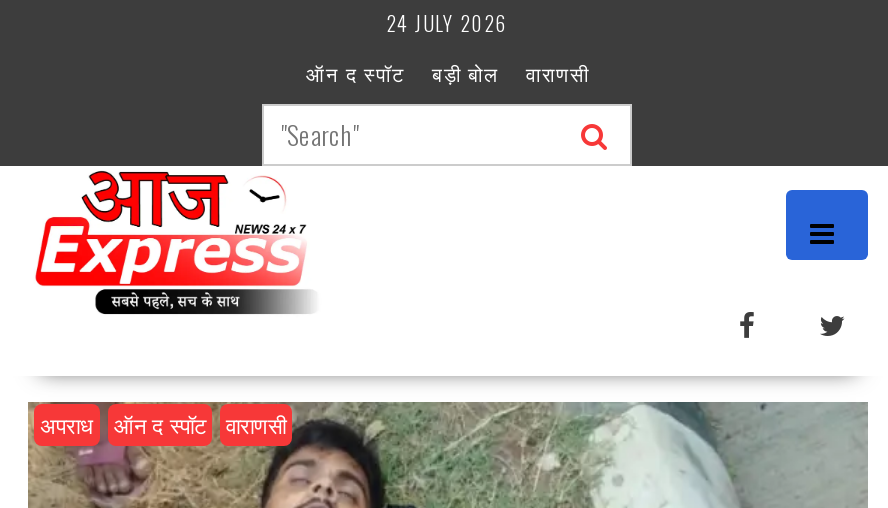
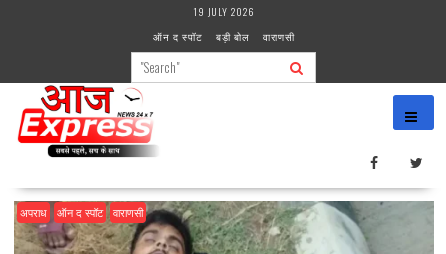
[387,8,509,38] 24 JULY 2026 -> [193,4,255,19] 19 JULY 2026

